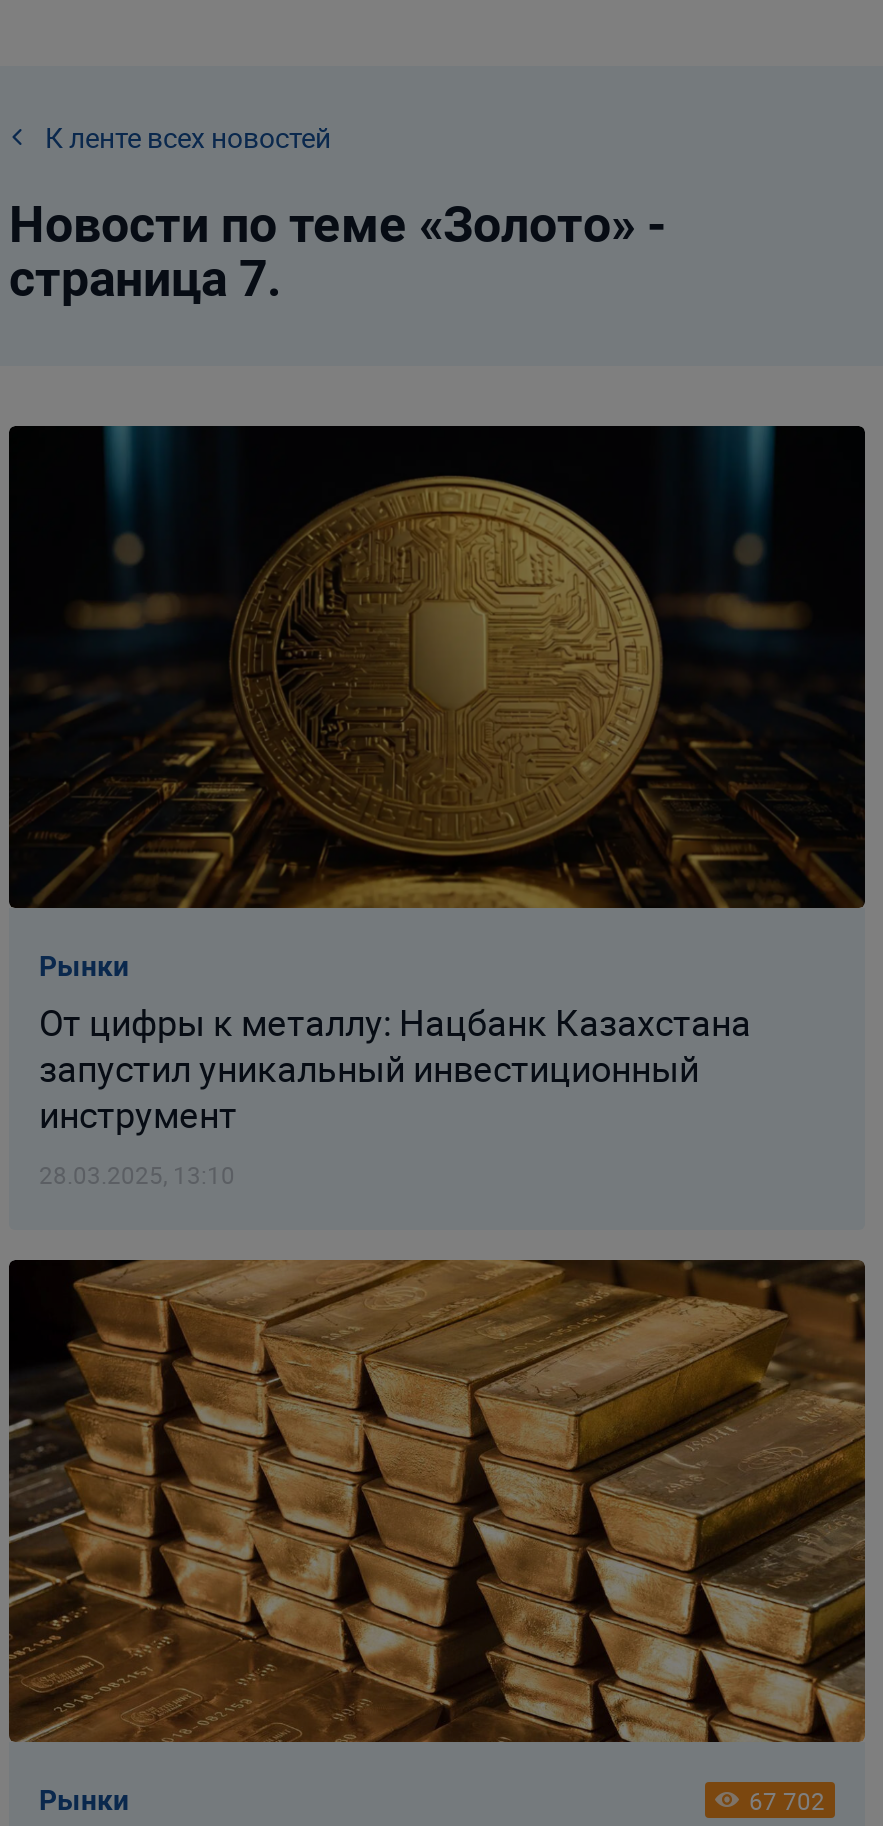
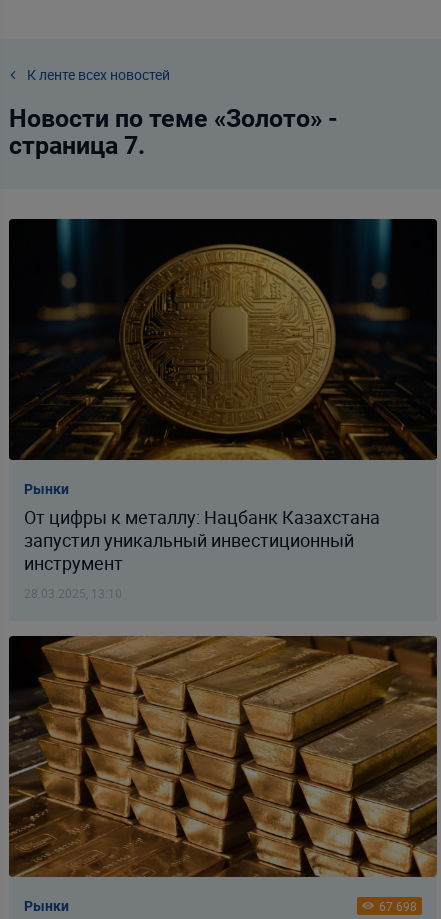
[749,1784,825,1816] 67 702 -> [379,898,417,914] 67 698

